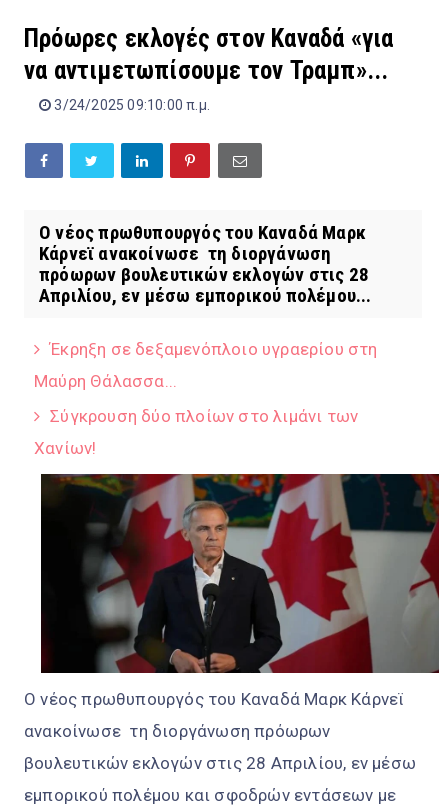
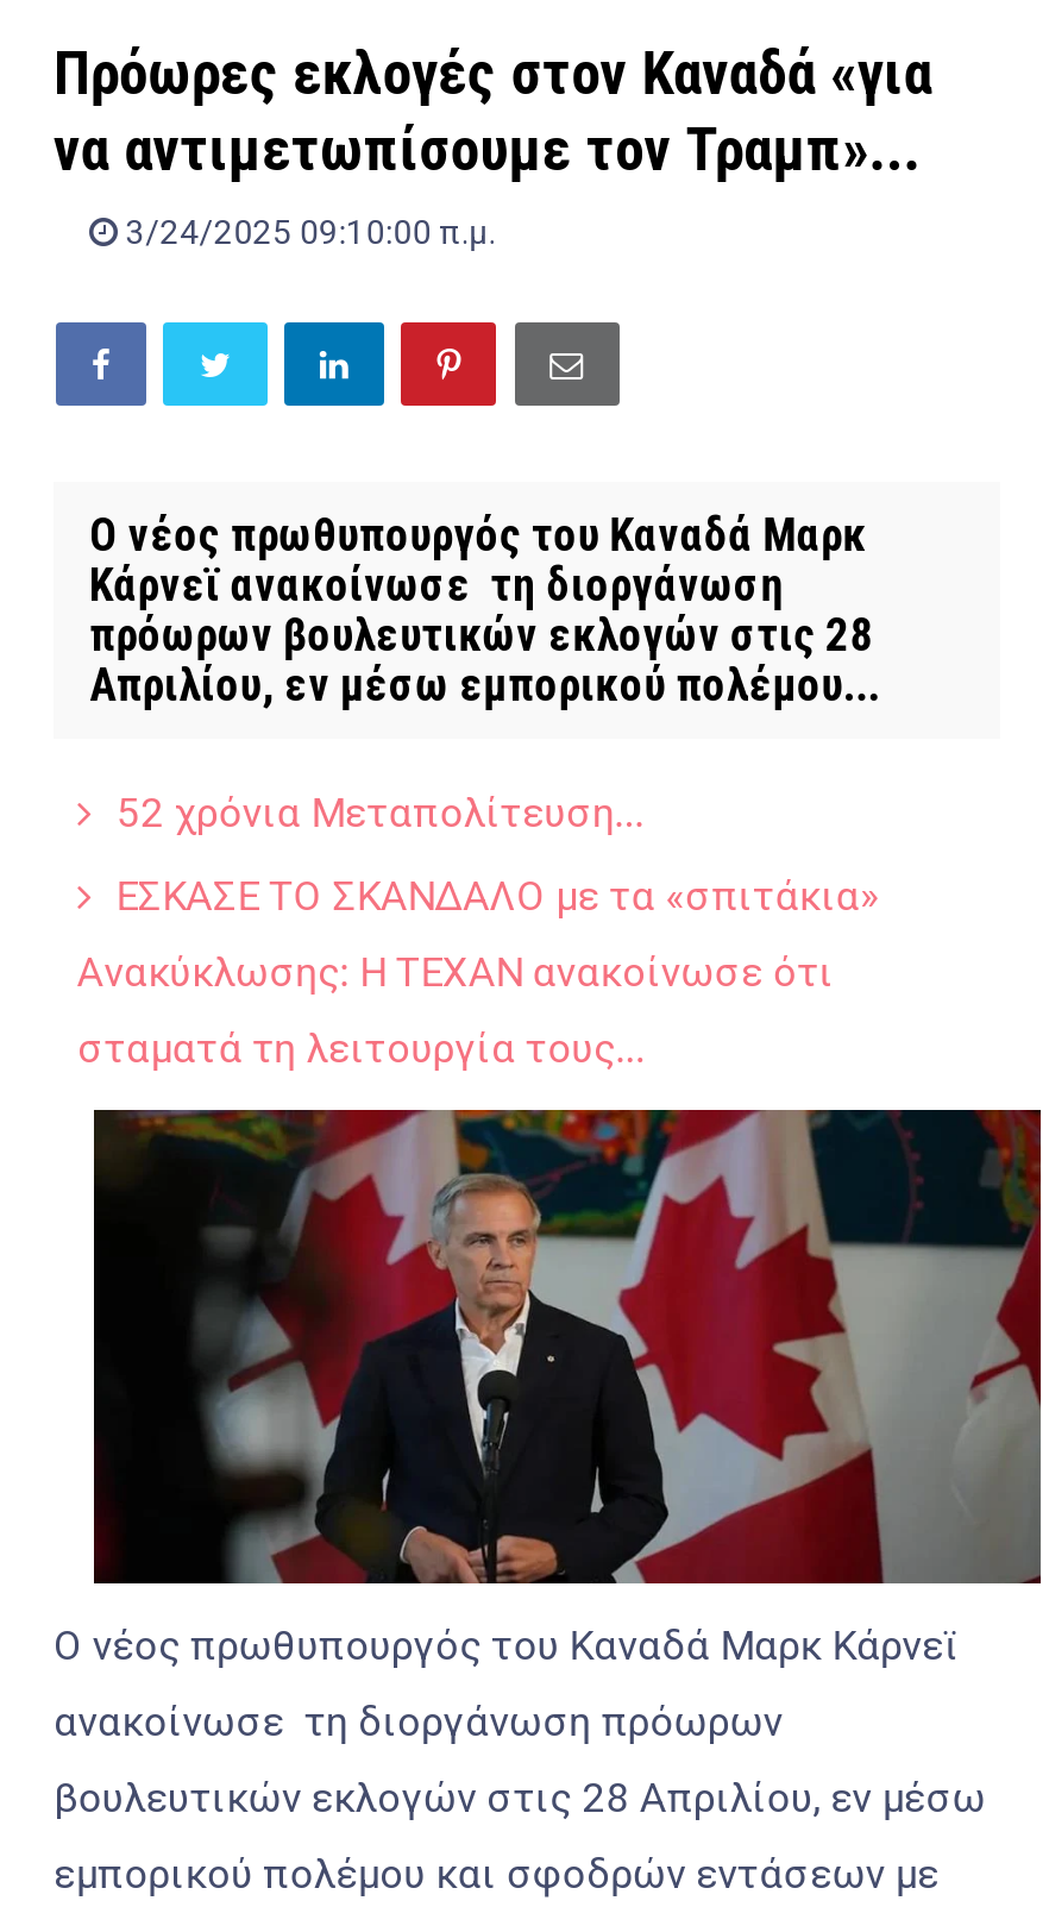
[50,339,378,359] Έκρηξη σε δεξαμενόπλοιο υγραερίου στη -> [116,788,644,836] 52 χρόνια Μεταπολίτευση...
[34,371,177,391] Μαύρη Θάλασσα... -> [116,872,879,919] ΕΣΚΑΣΕ ΤΟ ΣΚΑΝΔΑΛΟ με τα «σπιτάκια»
[50,406,358,426] Σύγκρουση δύο πλοίων στο λιμάνι των -> [77,948,834,995] Ανακύκλωσης: Η TEXAN ανακοίνωσε ότι
[34,438,96,458] Χανίων! -> [77,1024,645,1071] σταματά τη λειτουργία τους...

